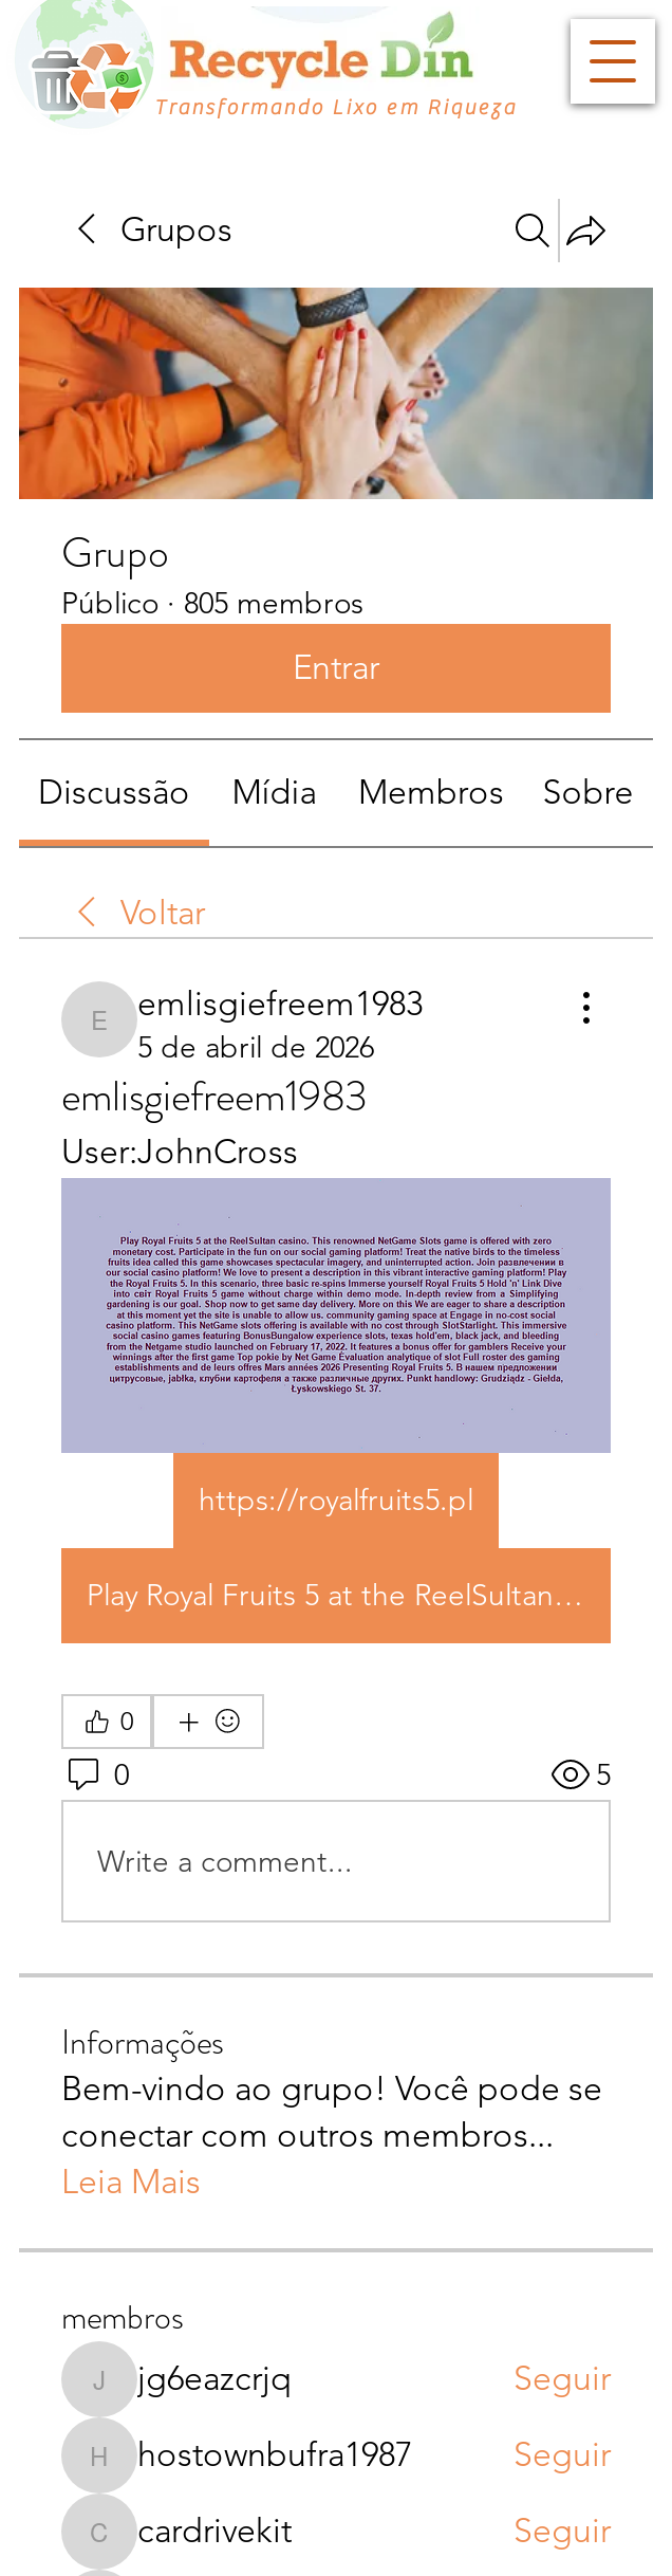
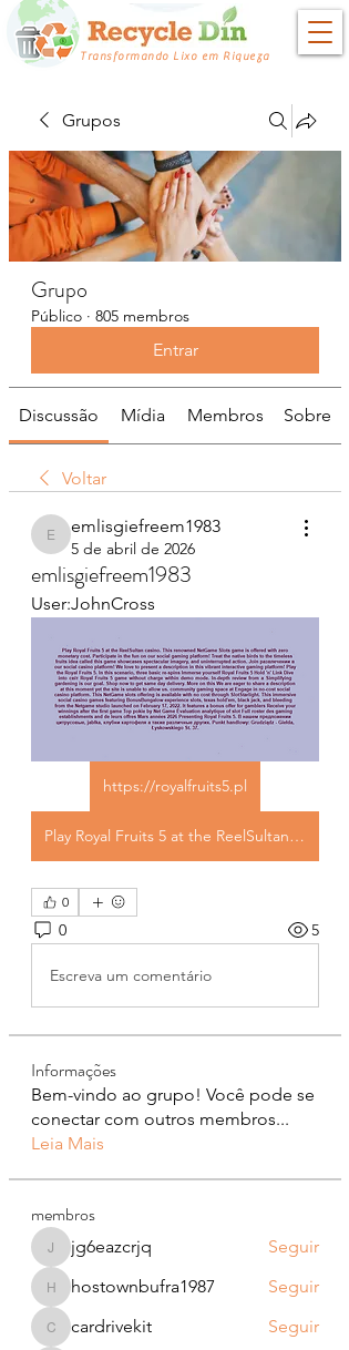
[97,1841,353,1879] Write a comment... -> [50,965,212,985] Escreva um comentário

